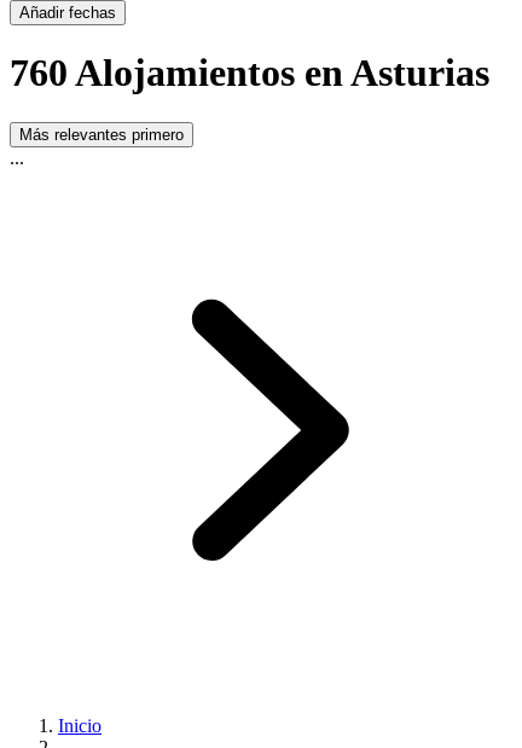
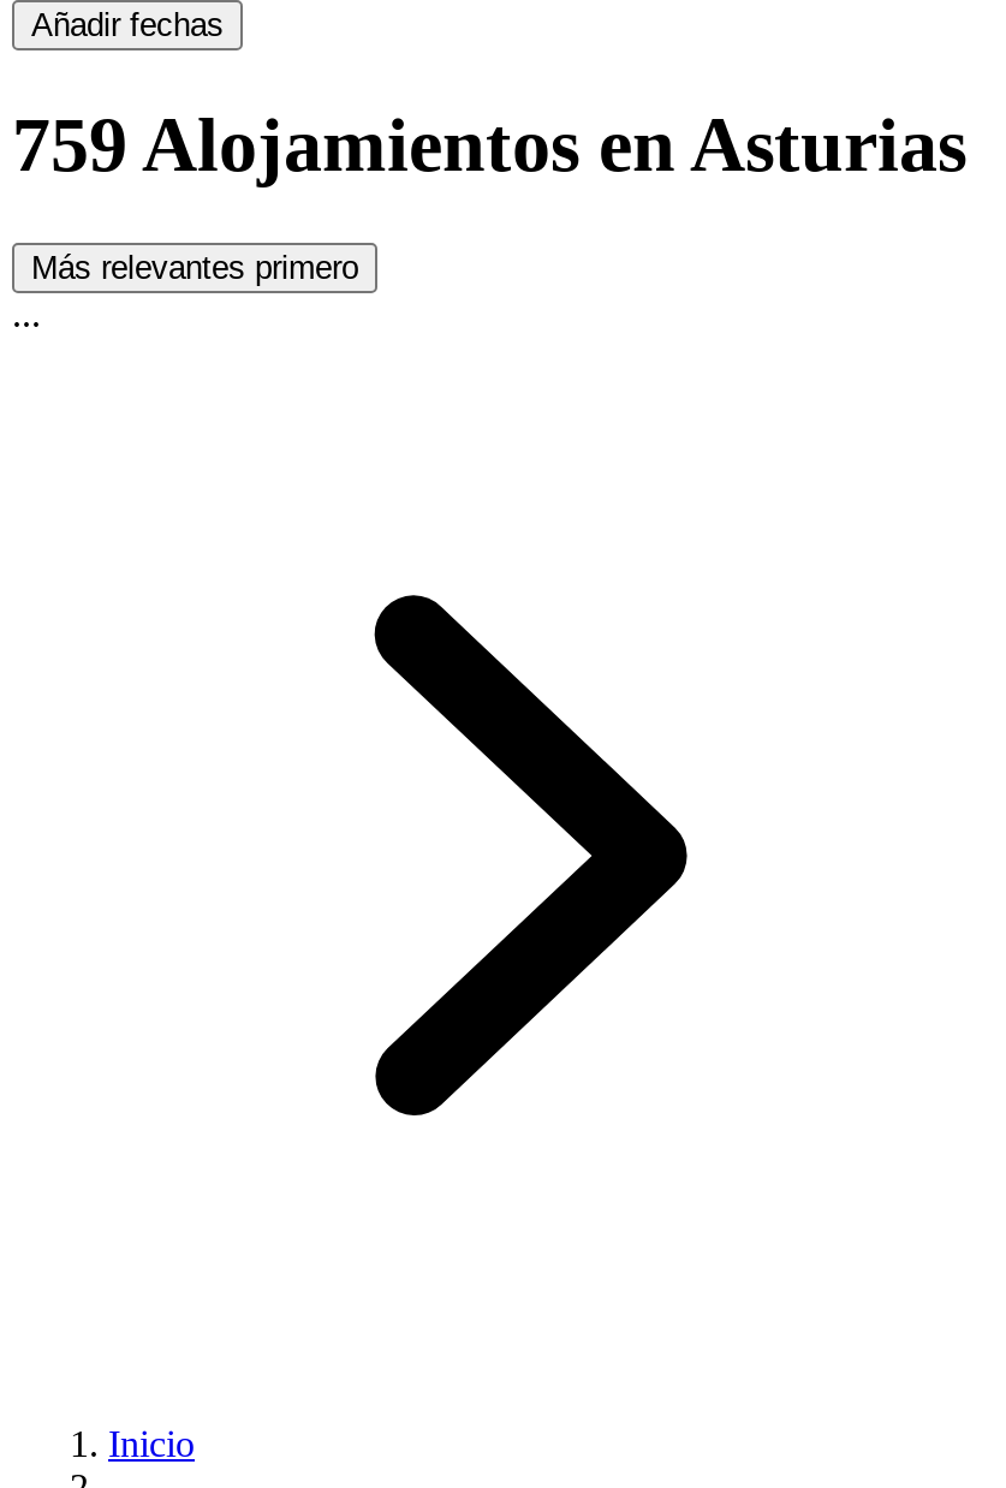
[10,51,489,95] 760 Alojamientos en Asturias -> [12,102,966,188] 759 Alojamientos en Asturias

